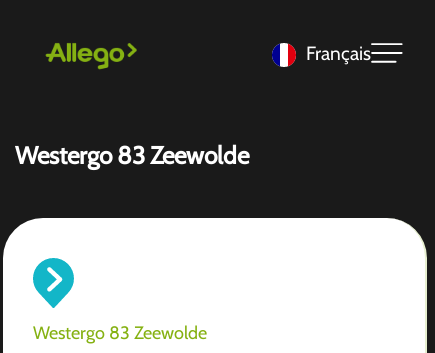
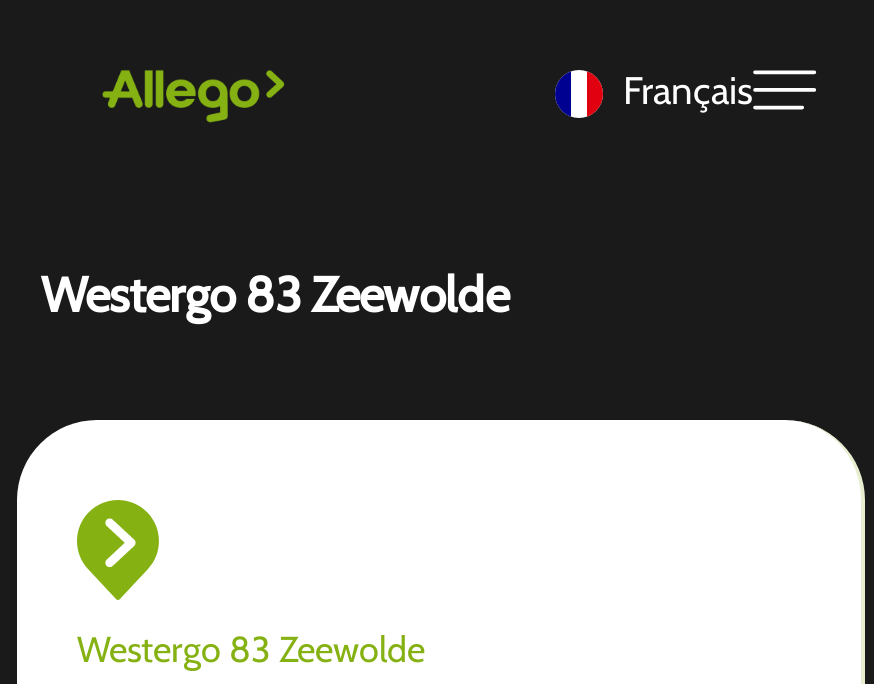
[32,257,75,309] [image] -> [75,498,161,602] [image]

